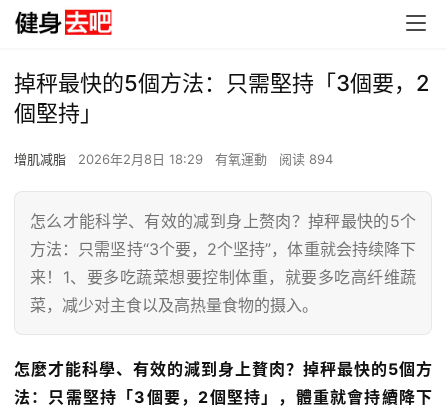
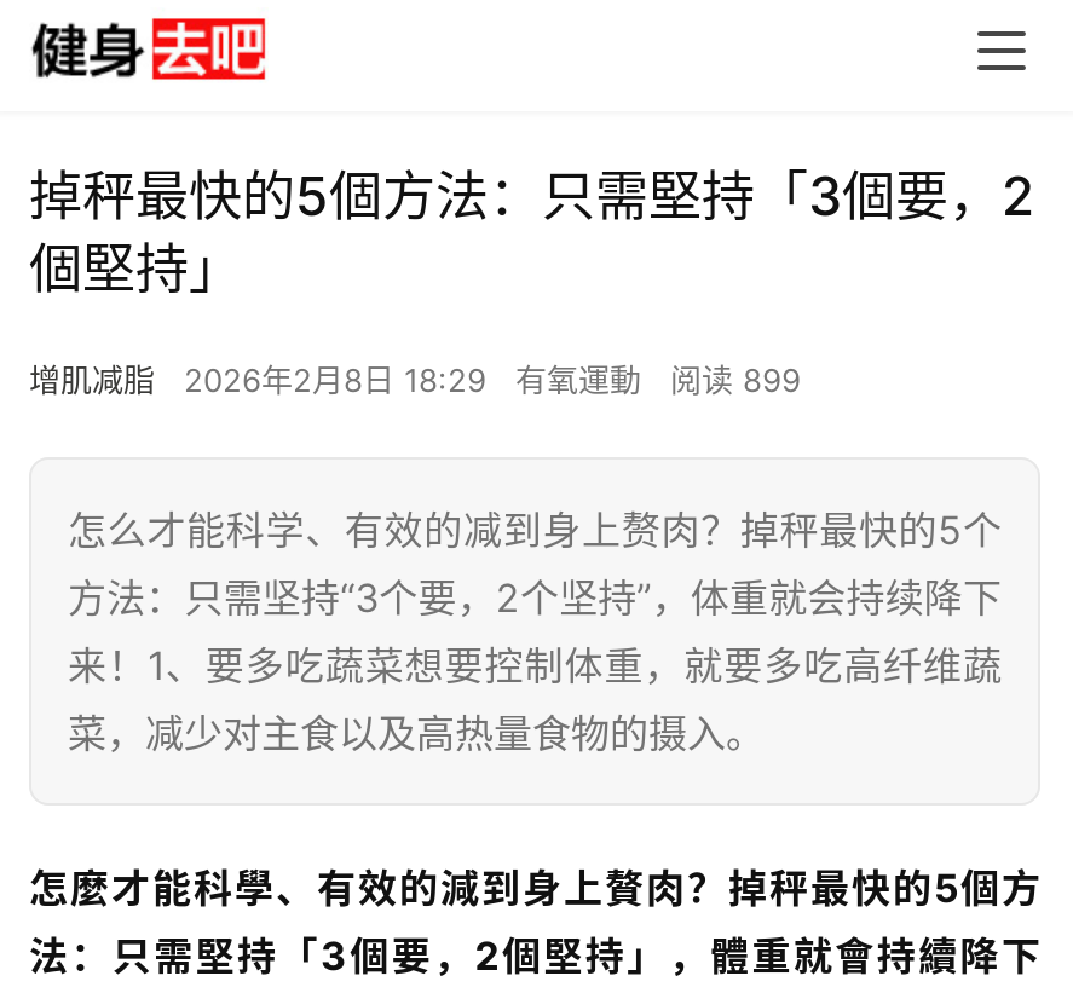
[14,151,333,167] 增肌减脂 2026年2月8日 18:29 有氧運動 阅读 894 -> [29,360,801,399] 增肌减脂 2026年2月8日 18:29 有氧運動 阅读 899

